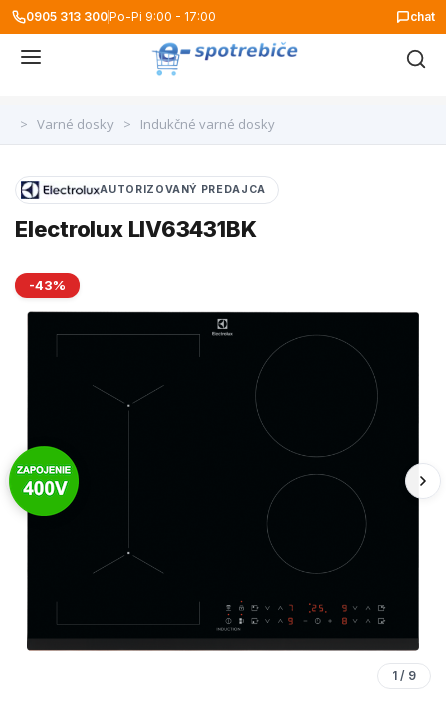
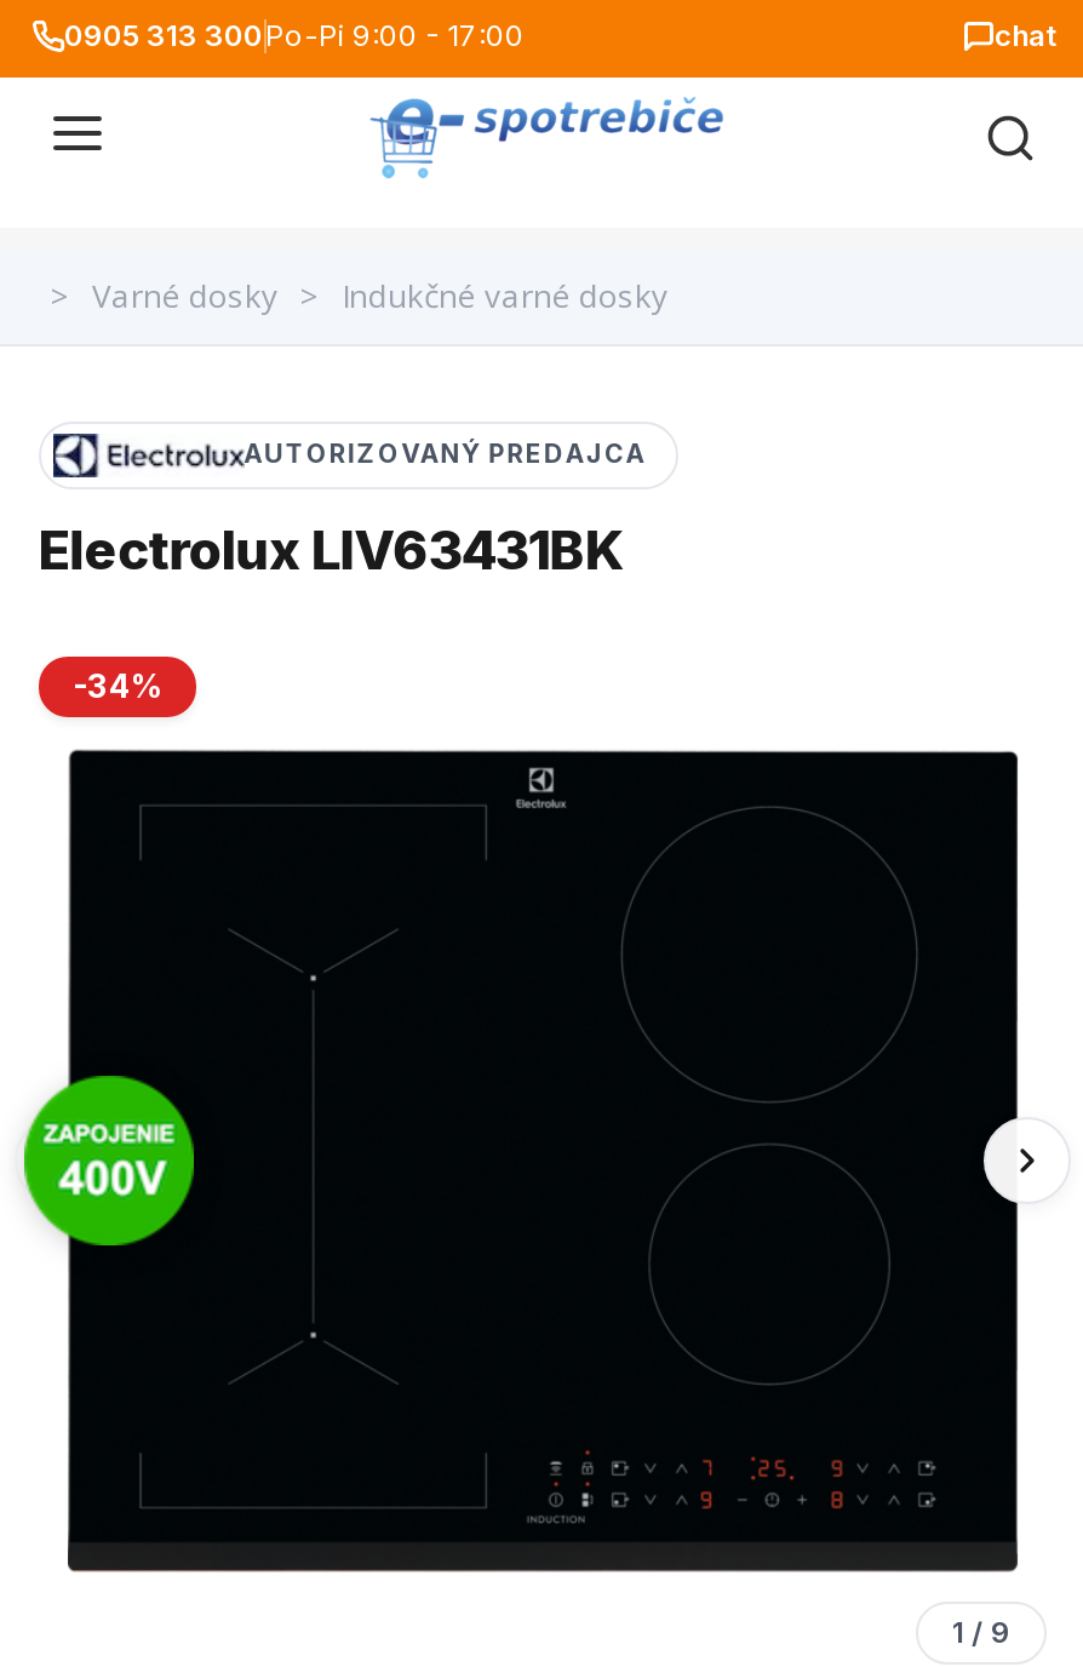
[29,277,66,293] -43% -> [73,666,162,705] -34%

